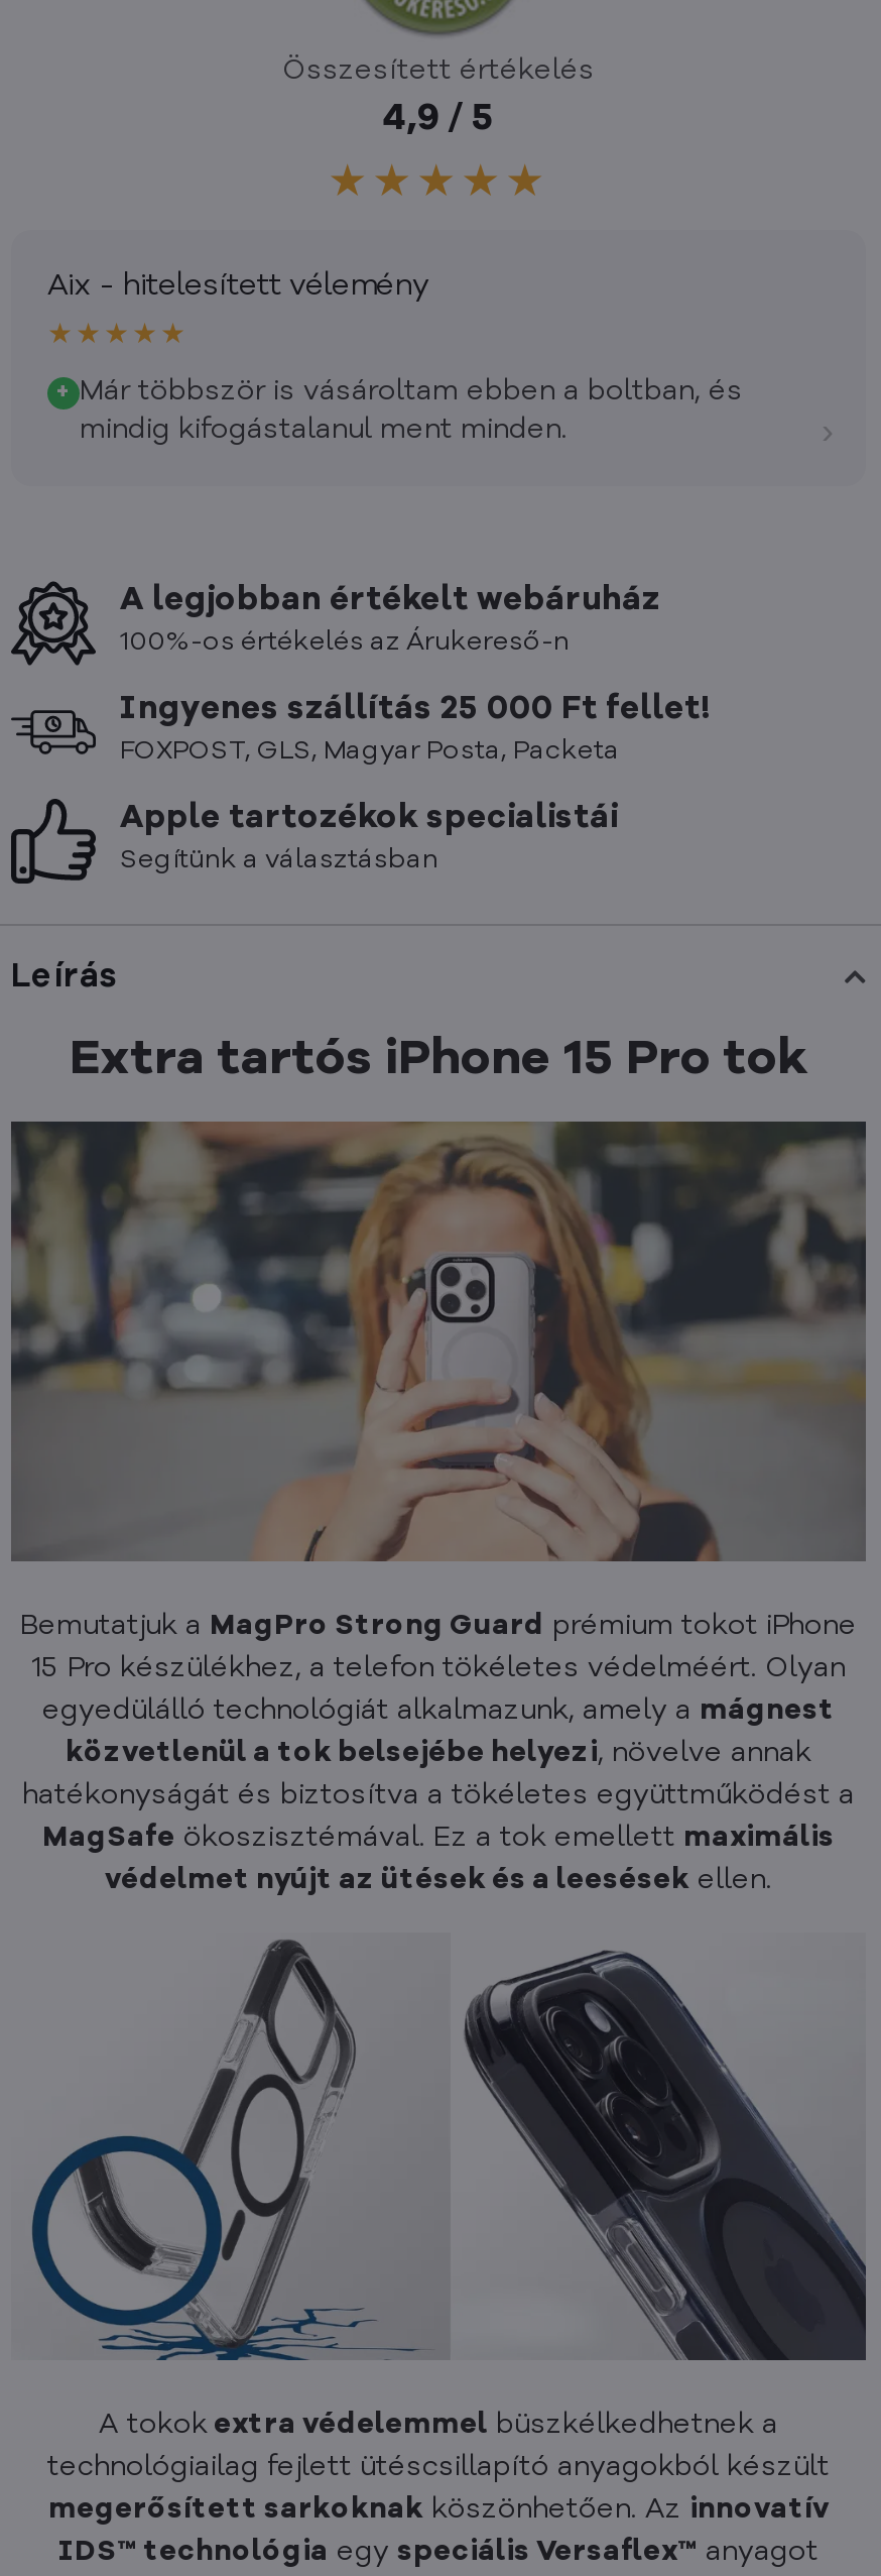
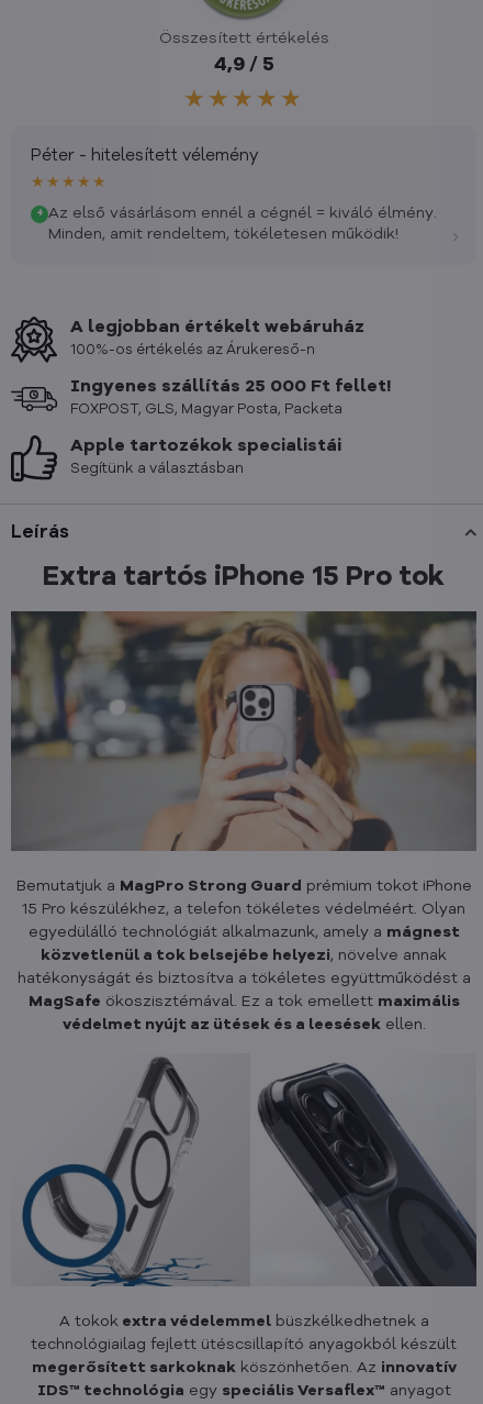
[47,272,428,302] Aix - hitelesített vélemény -> [31,148,258,165] Péter - hitelesített vélemény
[56,377,743,443] + Már többször is vásároltam ebben a boltban, és | mindig kifogástalanul ment minden. -> [36,205,437,242] + Az első vásárlásom ennél a cégnél = kiváló élmény. | Minden, amit rendeltem, tökéletesen működik!

